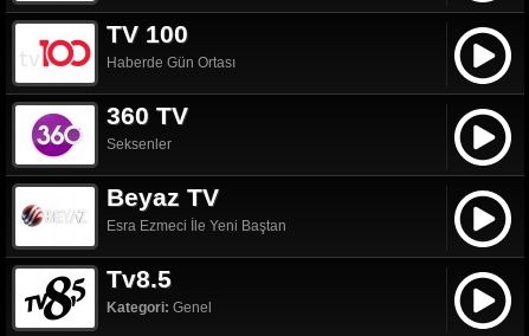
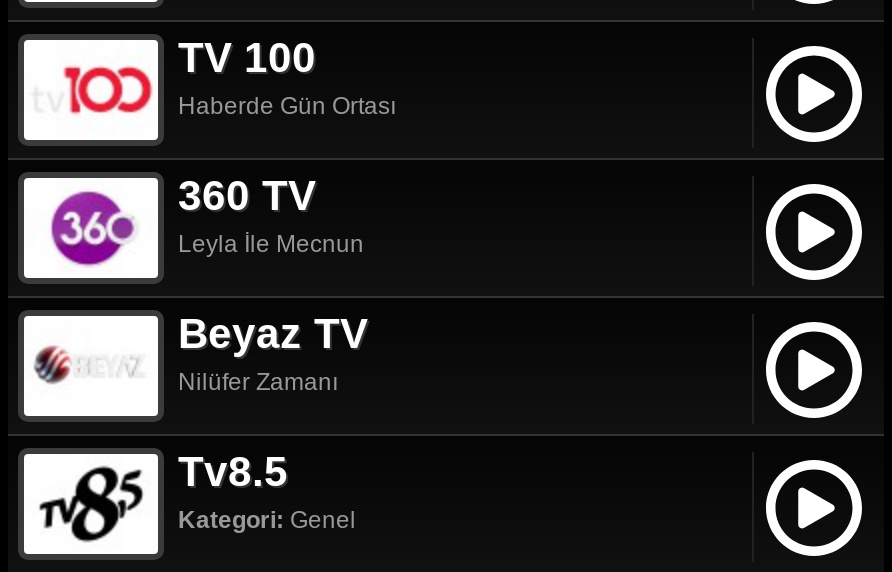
[107,136,172,153] Seksenler -> [178,230,364,258] Leyla İle Mecnun
[107,218,286,234] Esra Ezmeci İle Yeni Baştan -> [178,368,338,396] Nilüfer Zamanı

